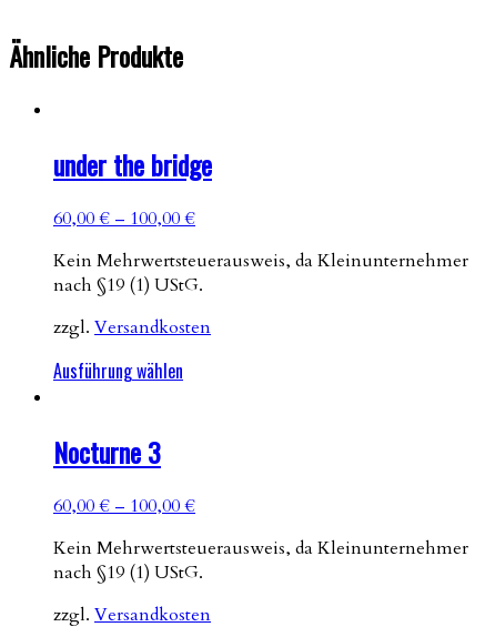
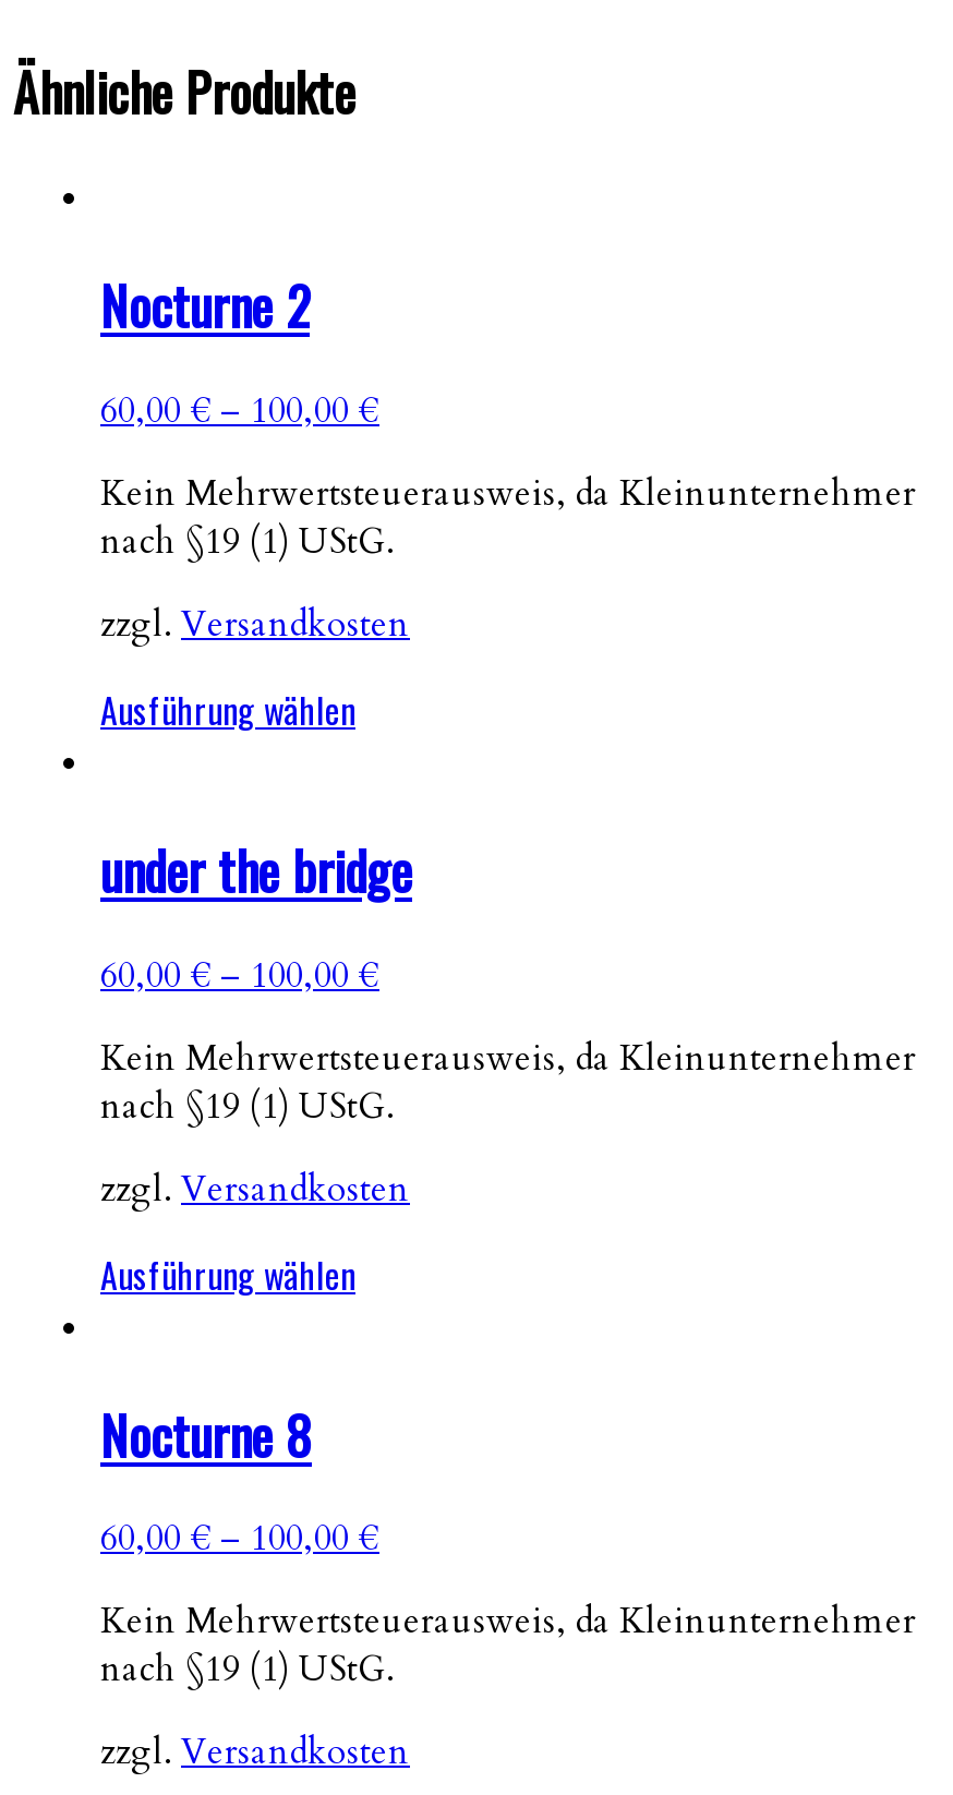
none -> [100,265,916,736] Nocturne 2 | 60,00 €– 100,00 € | Kein Mehrwertsteuerausweis, da Kleinunternehmer | nach §19 (1) UStG. | zzgl. Versandkosten | Ausführung wählen
[53,431,161,471] Nocturne 3 -> [100,1394,312,1472] Nocturne 8

